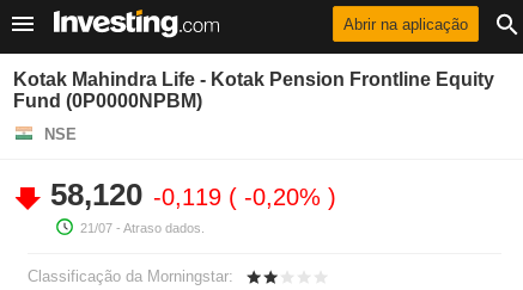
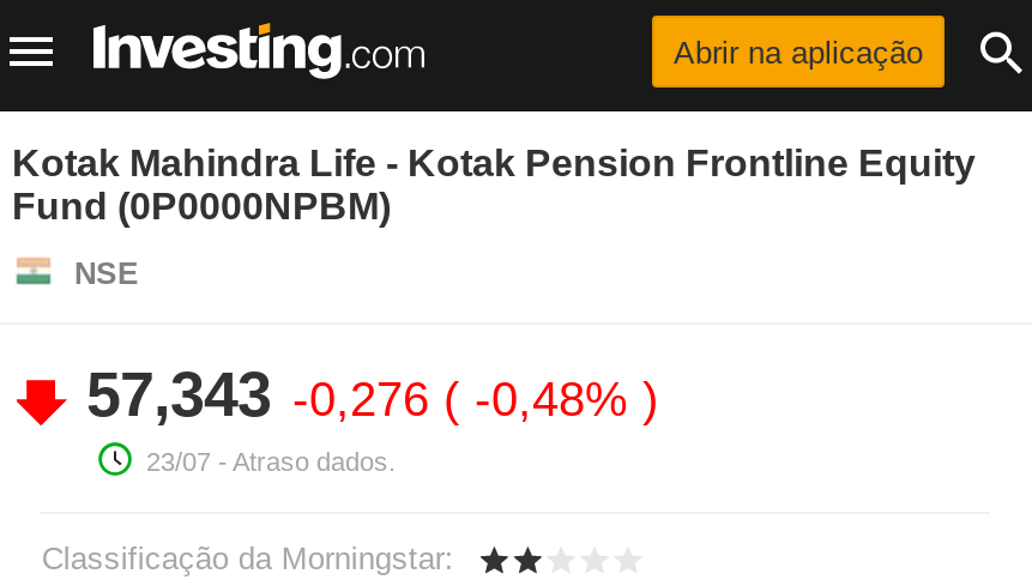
[50,177,328,212] 58,120 -0,119 -0,20% -> [86,358,642,430] 57,343 -0,276 -0,48%
[80,221,205,235] 21/07 - Atraso dados. -> [146,447,396,476] 23/07 - Atraso dados.

